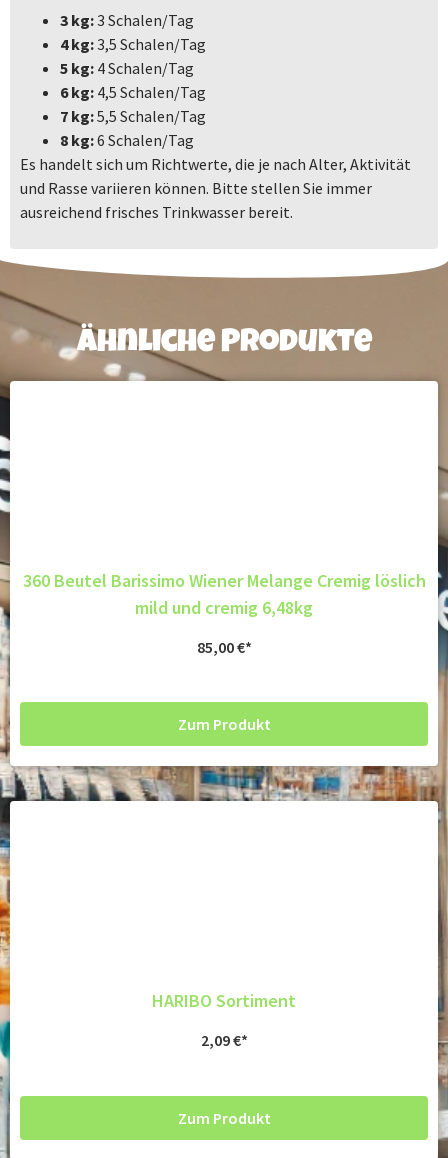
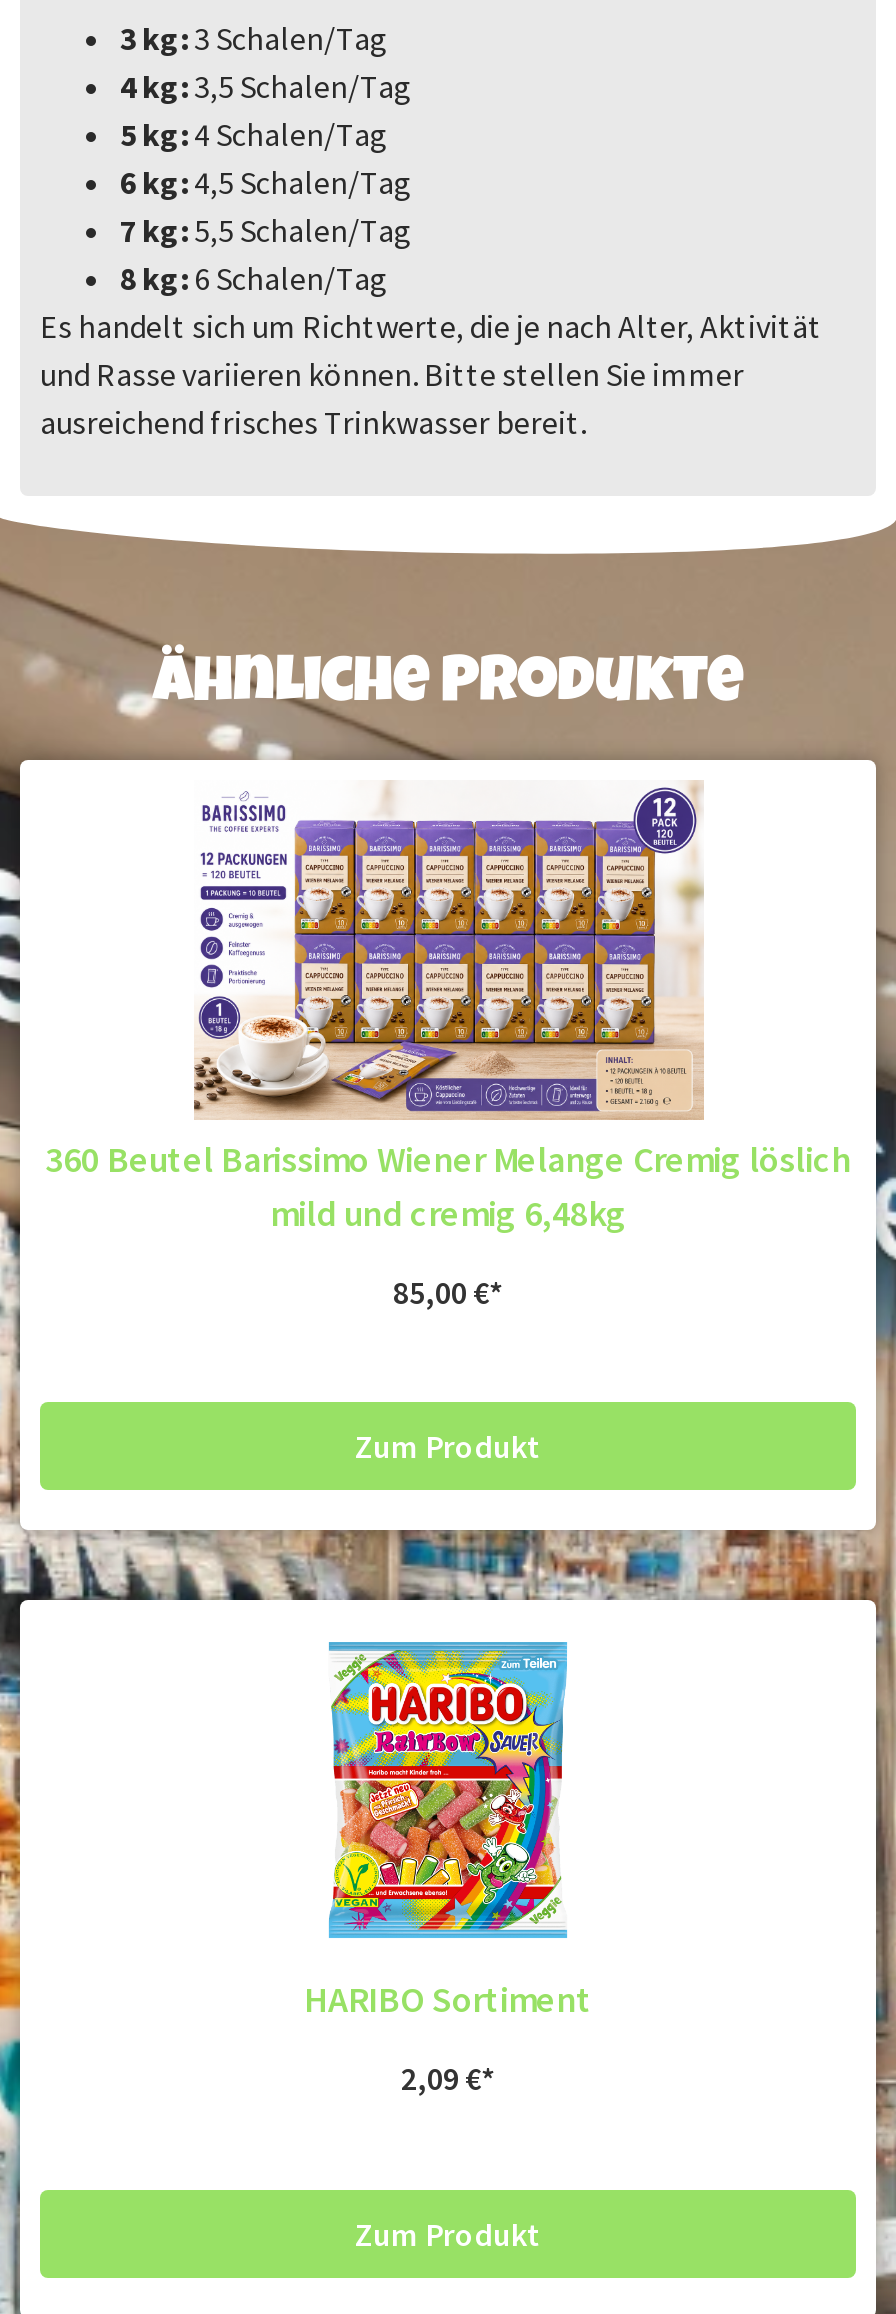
none -> [192,780,706,1122] [image]
none -> [326,1640,570,1940] [image]

